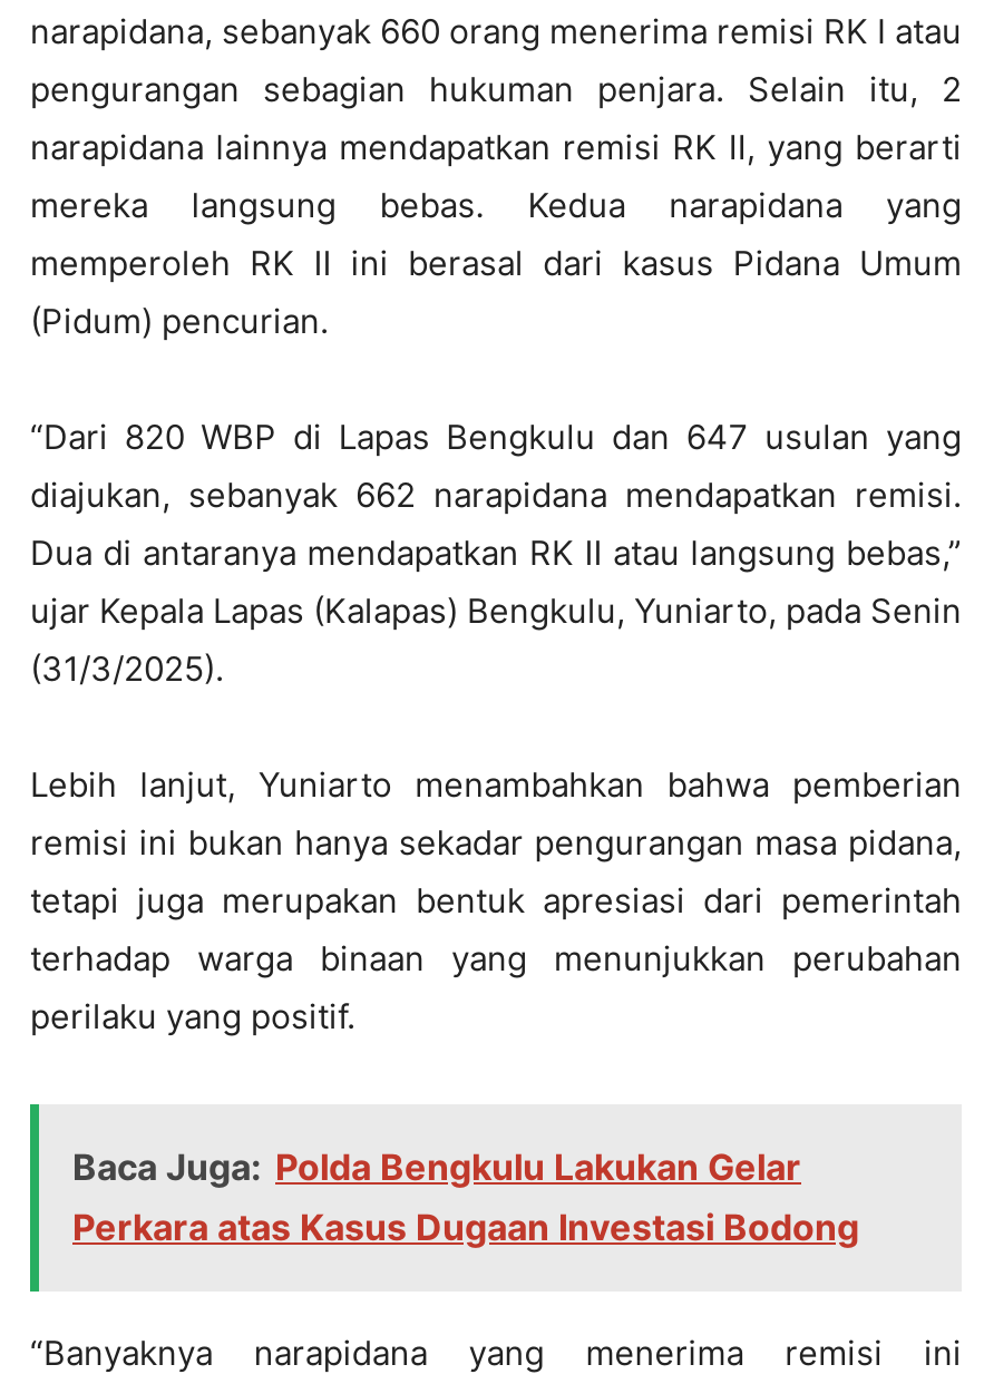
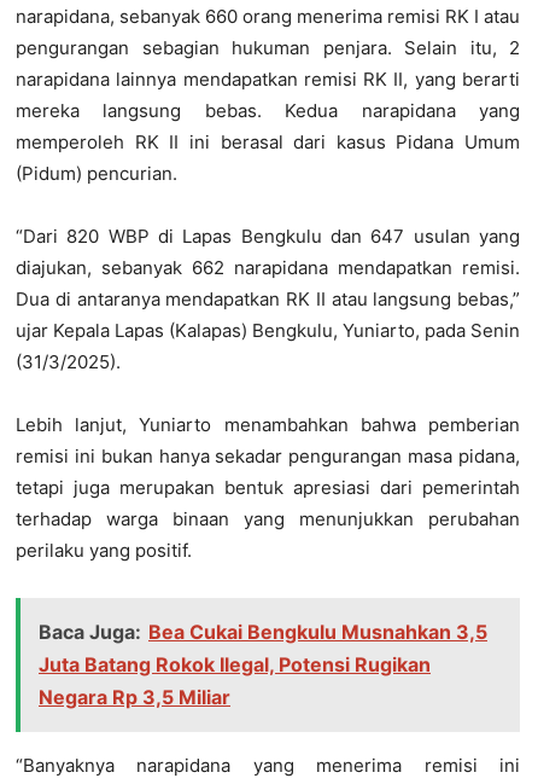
[72,1144,859,1249] Baca Juga: Polda Bengkulu Lakukan Gelar | Perkara atas Kasus Dugaan Investasi Bodong -> [39,620,487,710] Baca Juga: Bea Cukai Bengkulu Musnahkan 3,5 | Juta Batang Rokok Ilegal, Potensi Rugikan | Negara Rp 3,5 Miliar

